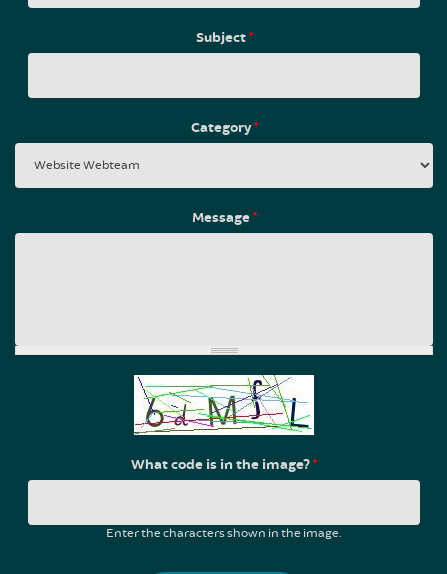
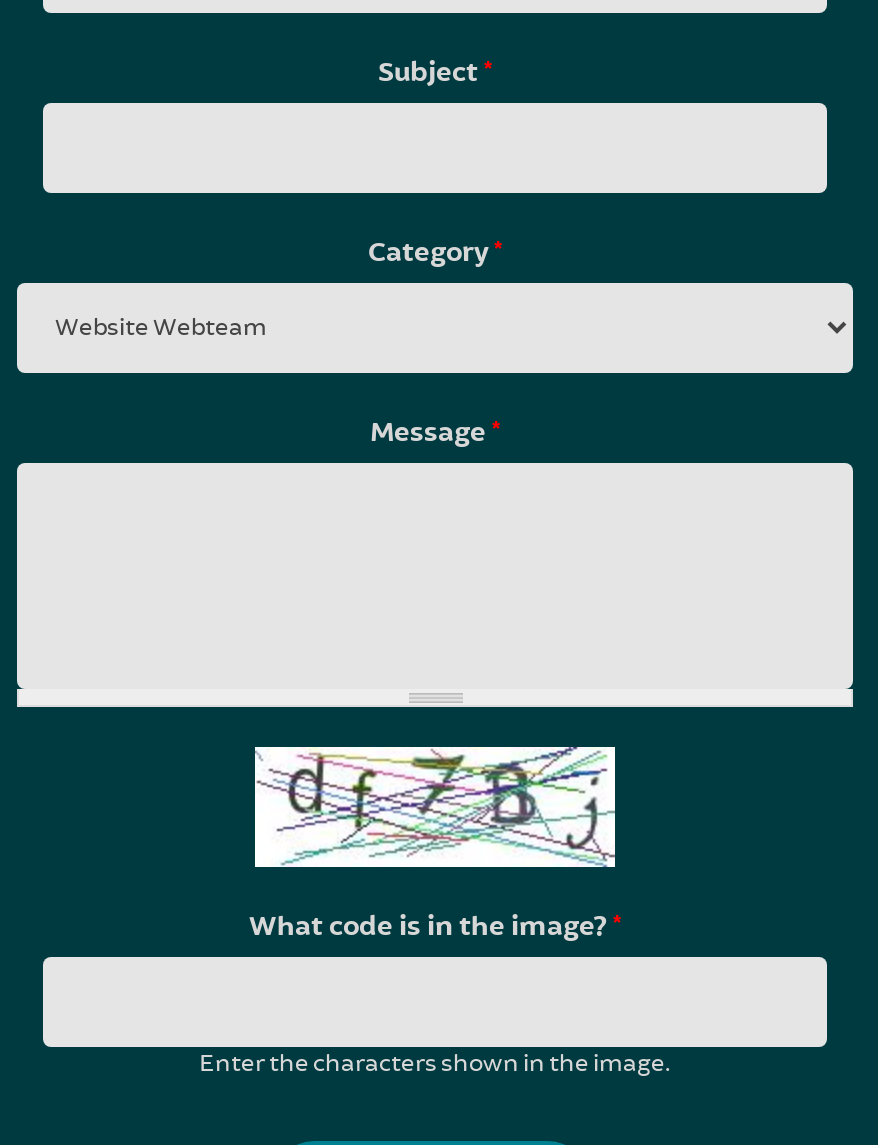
[134,375,312,435] [image] -> [255,745,615,867] [image]

